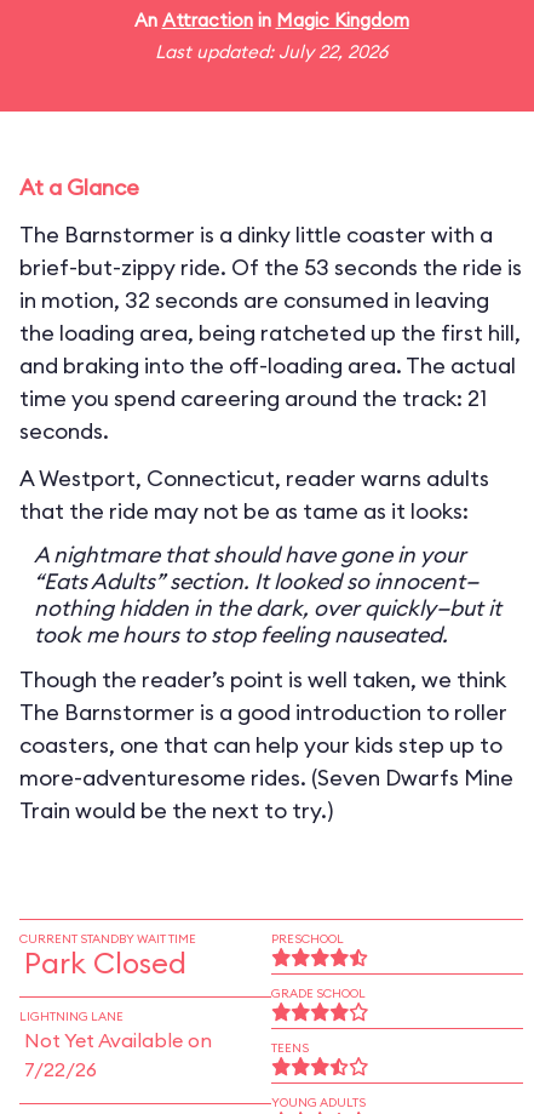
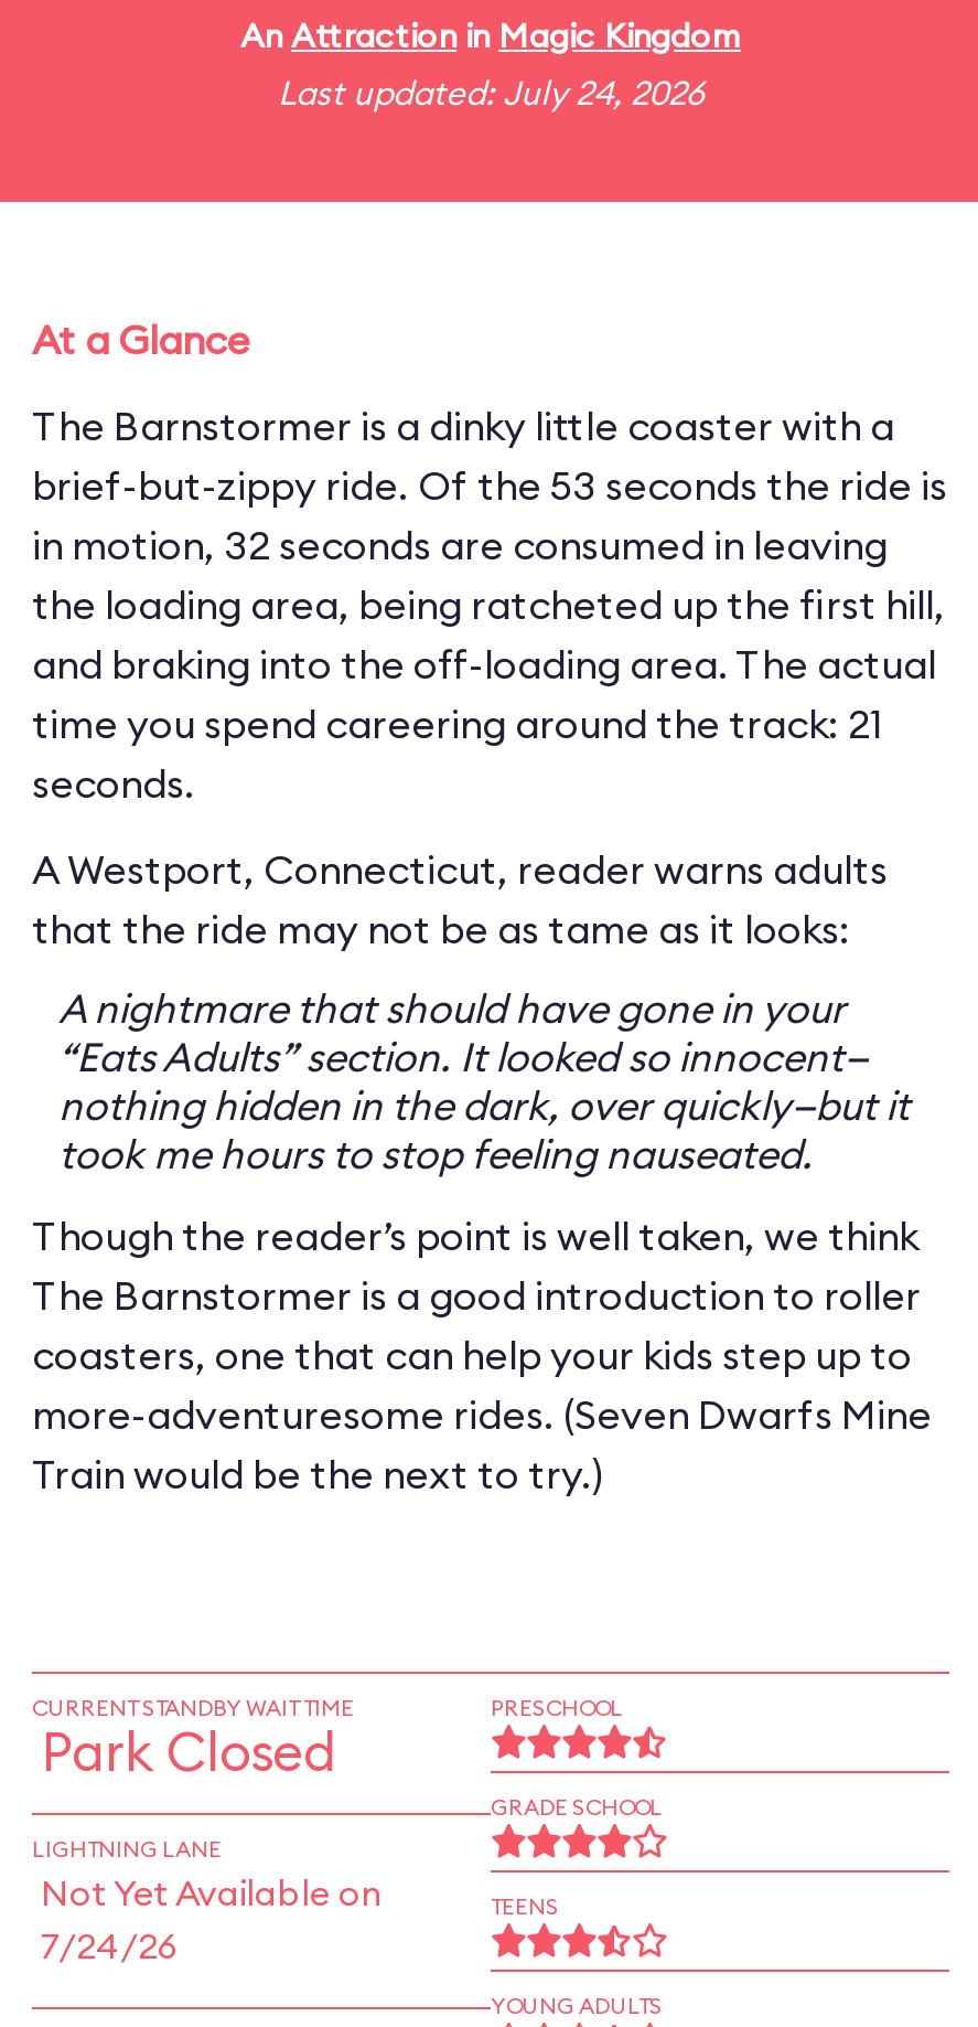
[155,40,387,63] Last updated: July 22, 2026 -> [278,72,703,114] Last updated: July 24, 2026
[24,1057,97,1081] 7/22/26 -> [41,1923,178,1967] 7/24/26

